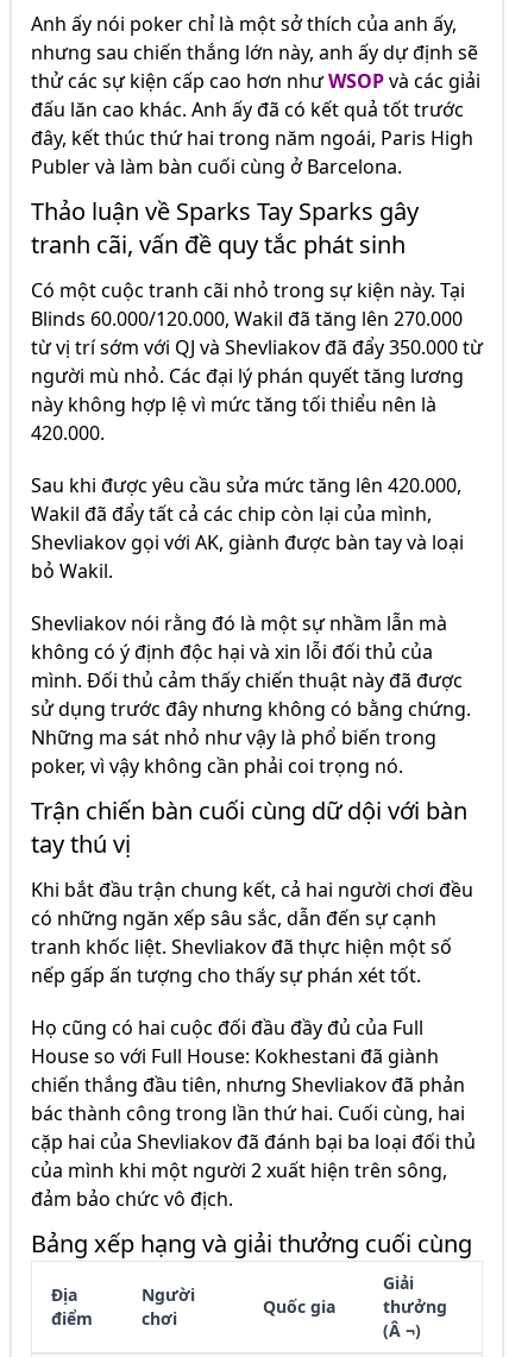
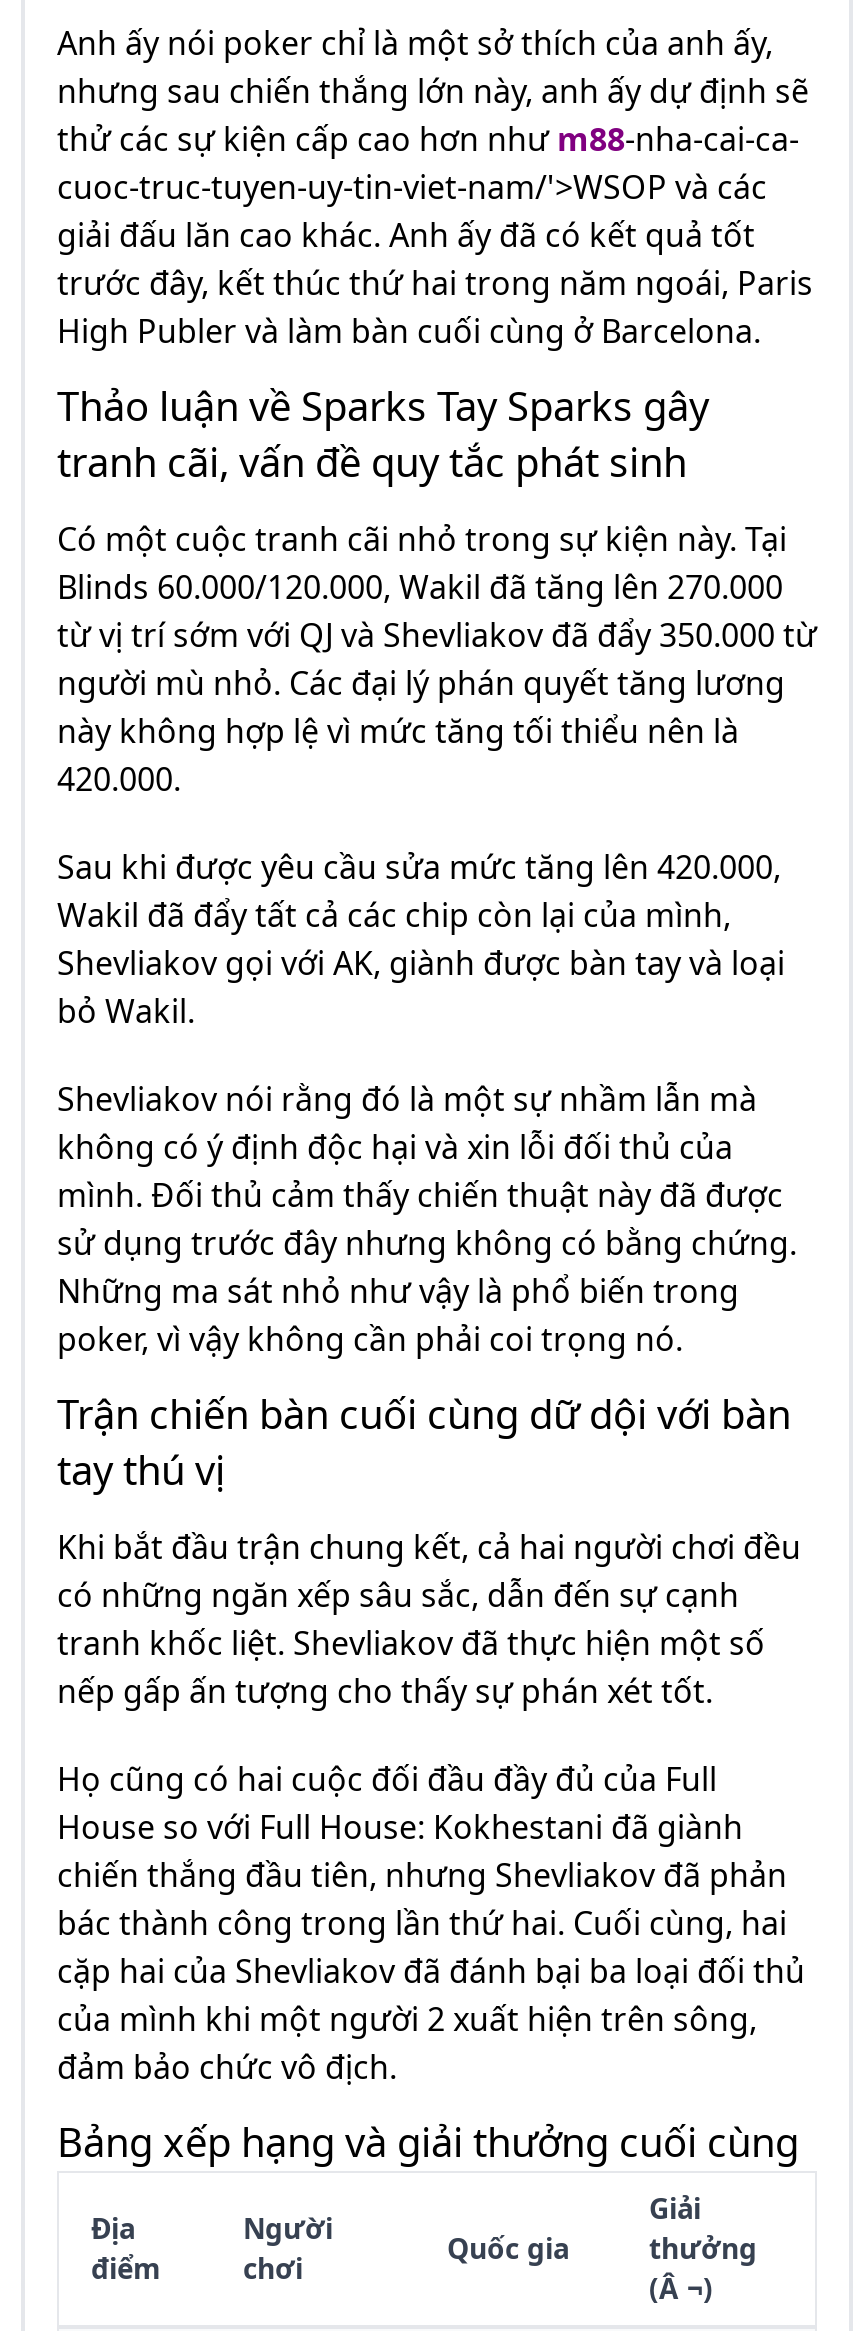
[31,68,480,180] thử các sự kiện cấp cao hơn như WSOP và các giải | đấu lăn cao khác. Anh ấy đã có kết quả tốt trước | đây, kết thúc thứ hai trong năm ngoái, Paris High | Publer và làm bàn cuối cùng ở Barcelona. -> [57,116,813,352] thử các sự kiện cấp cao hơn như m88-nha-cai-ca- | cuoc-truc-tuyen-uy-tin-viet-nam/'>WSOP và các | giải đấu lăn cao khác. Anh ấy đã có kết quả tốt | trước đây, kết thúc thứ hai trong năm ngoái, Paris | High Publer và làm bàn cuối cùng ở Barcelona.

